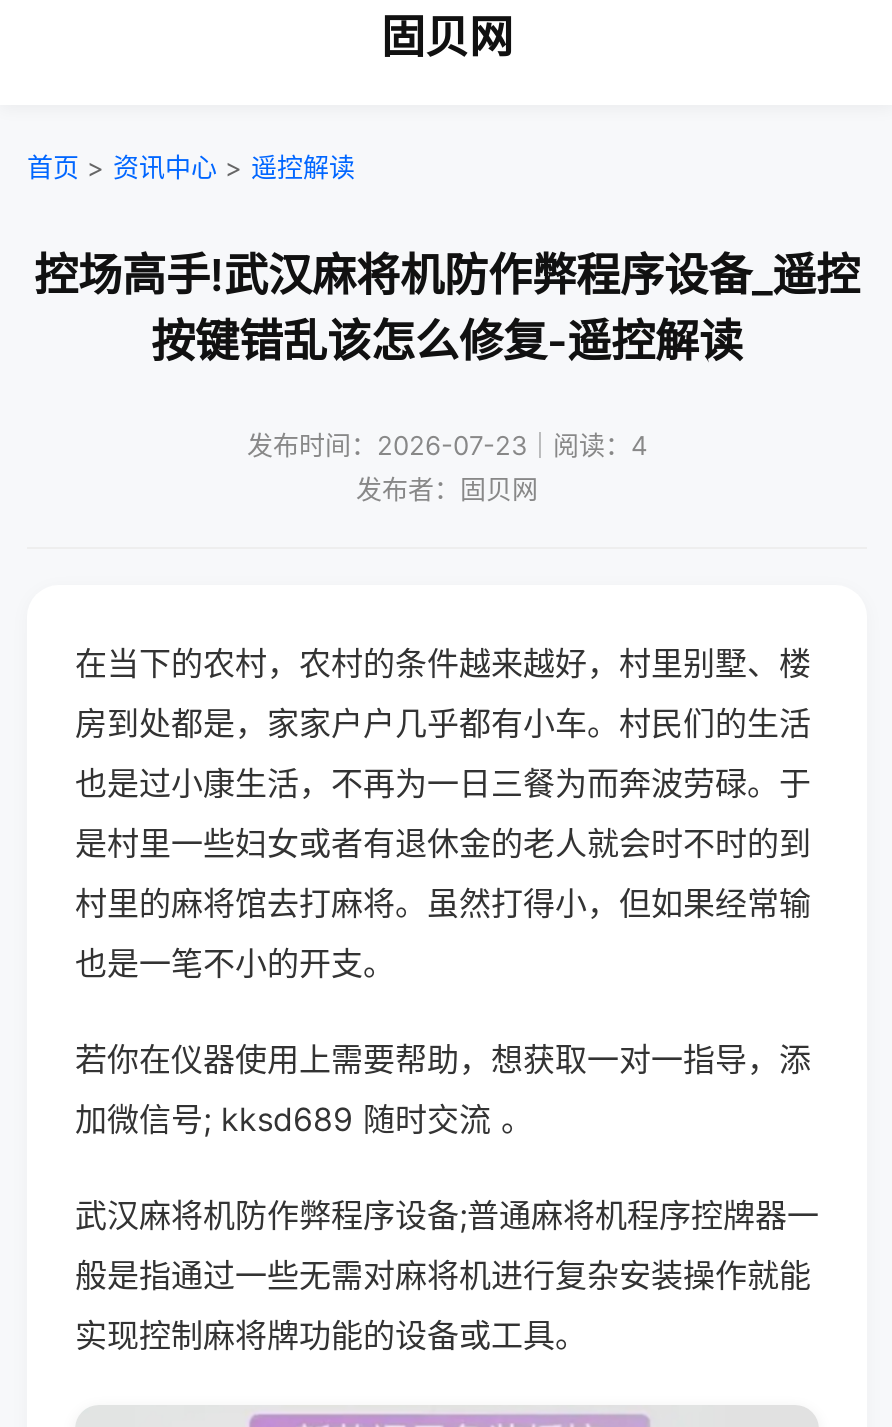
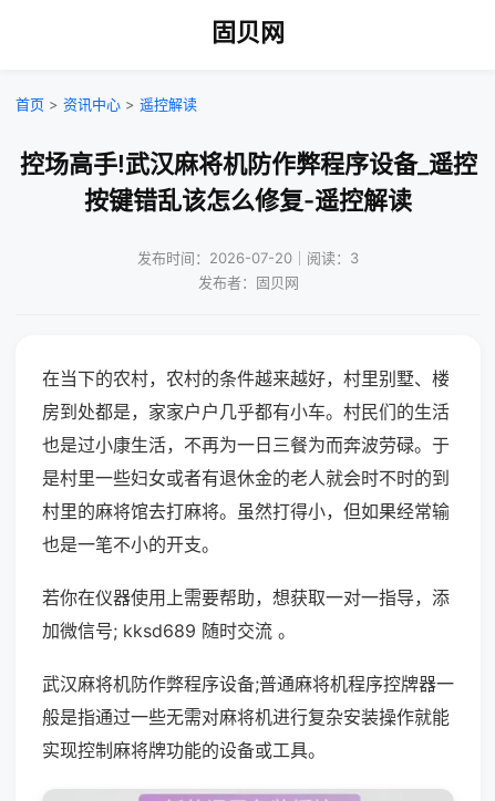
[247,429,647,461] 发布时间：2026-07-23｜阅读：4 -> [137,249,359,267] 发布时间：2026-07-20｜阅读：3

